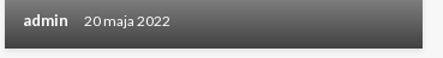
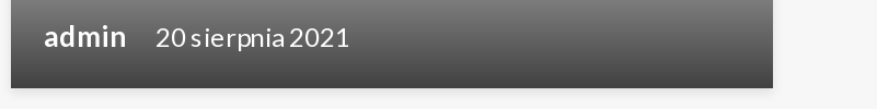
[23,10,170,29] admin 20 maja 2022 -> [44,17,350,52] admin 20 sierpnia 2021

